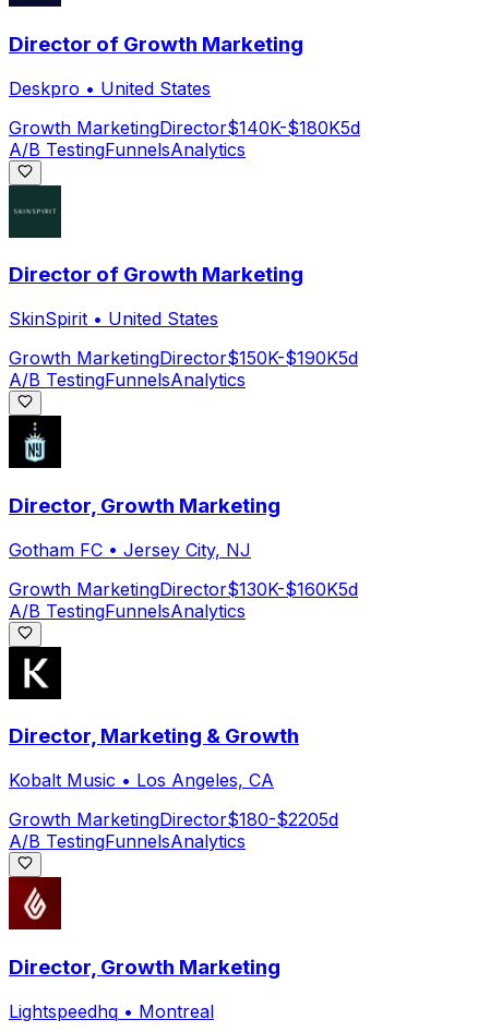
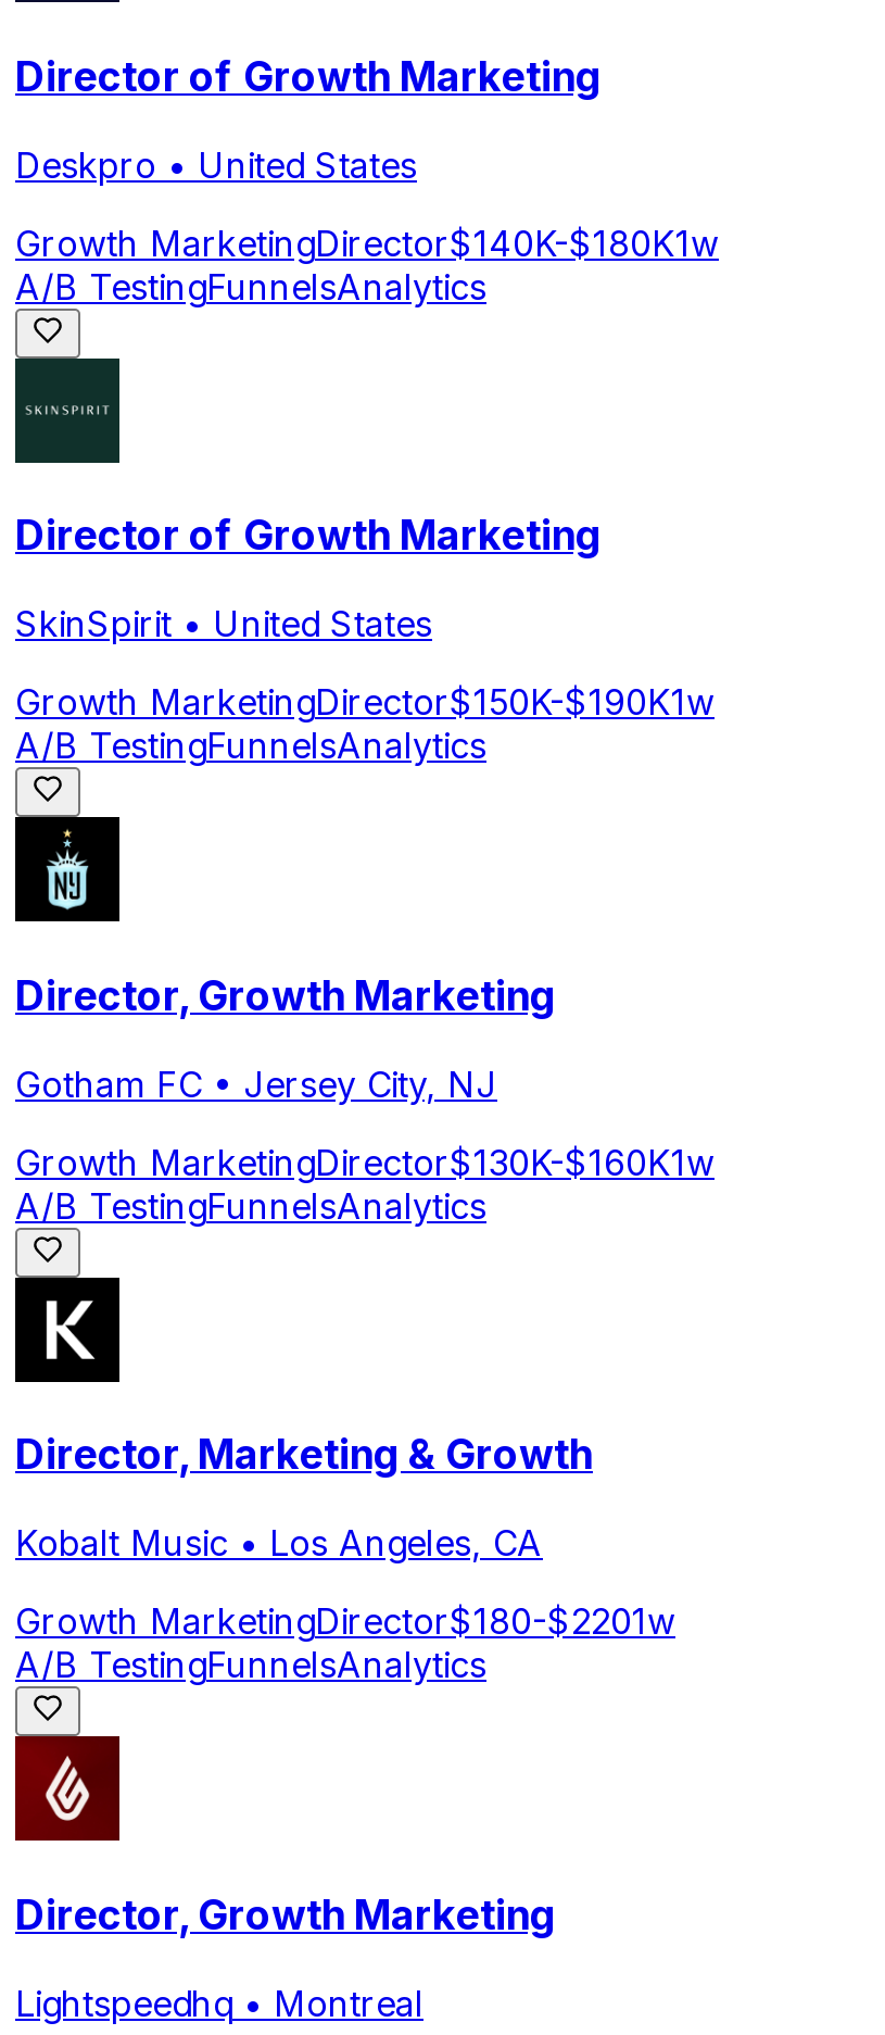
[9,117,360,138] Growth MarketingDirector$140K-$180K5d -> [15,221,719,265] Growth MarketingDirector$140K-$180K1w
[9,347,358,369] Growth MarketingDirector$150K-$190K5d -> [15,681,715,724] Growth MarketingDirector$150K-$190K1w
[9,578,358,600] Growth MarketingDirector$130K-$160K5d -> [15,1140,715,1183] Growth MarketingDirector$130K-$160K1w
[9,808,338,830] Growth MarketingDirector$180-$2205d -> [15,1600,675,1643] Growth MarketingDirector$180-$2201w

